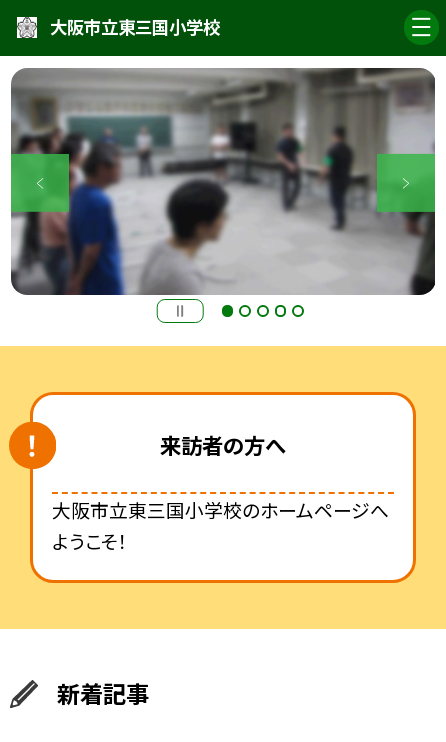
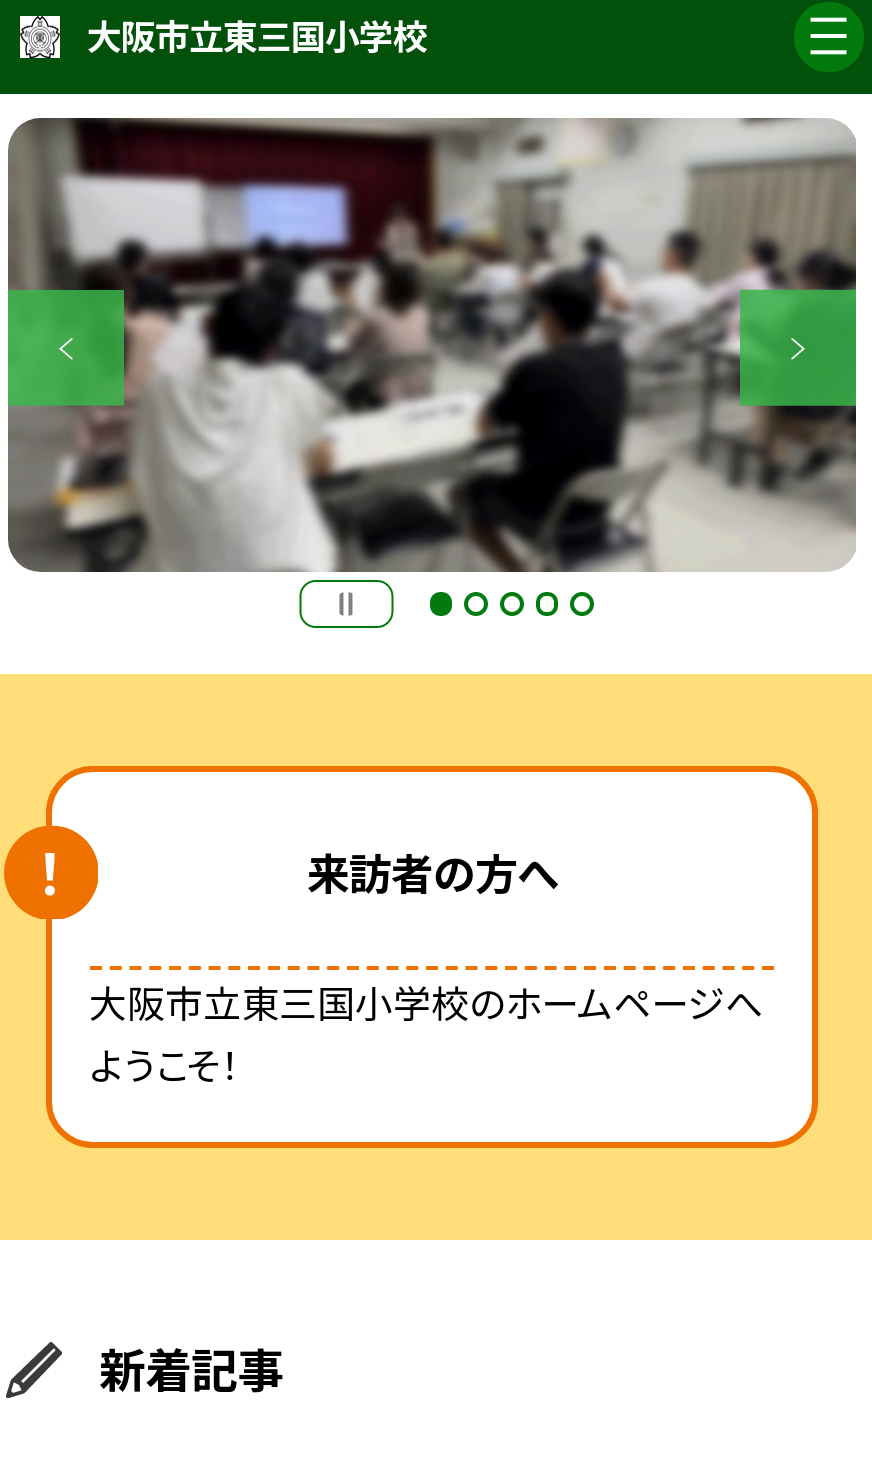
[11,68,436,296] [image] -> [8,118,856,572] [image]

